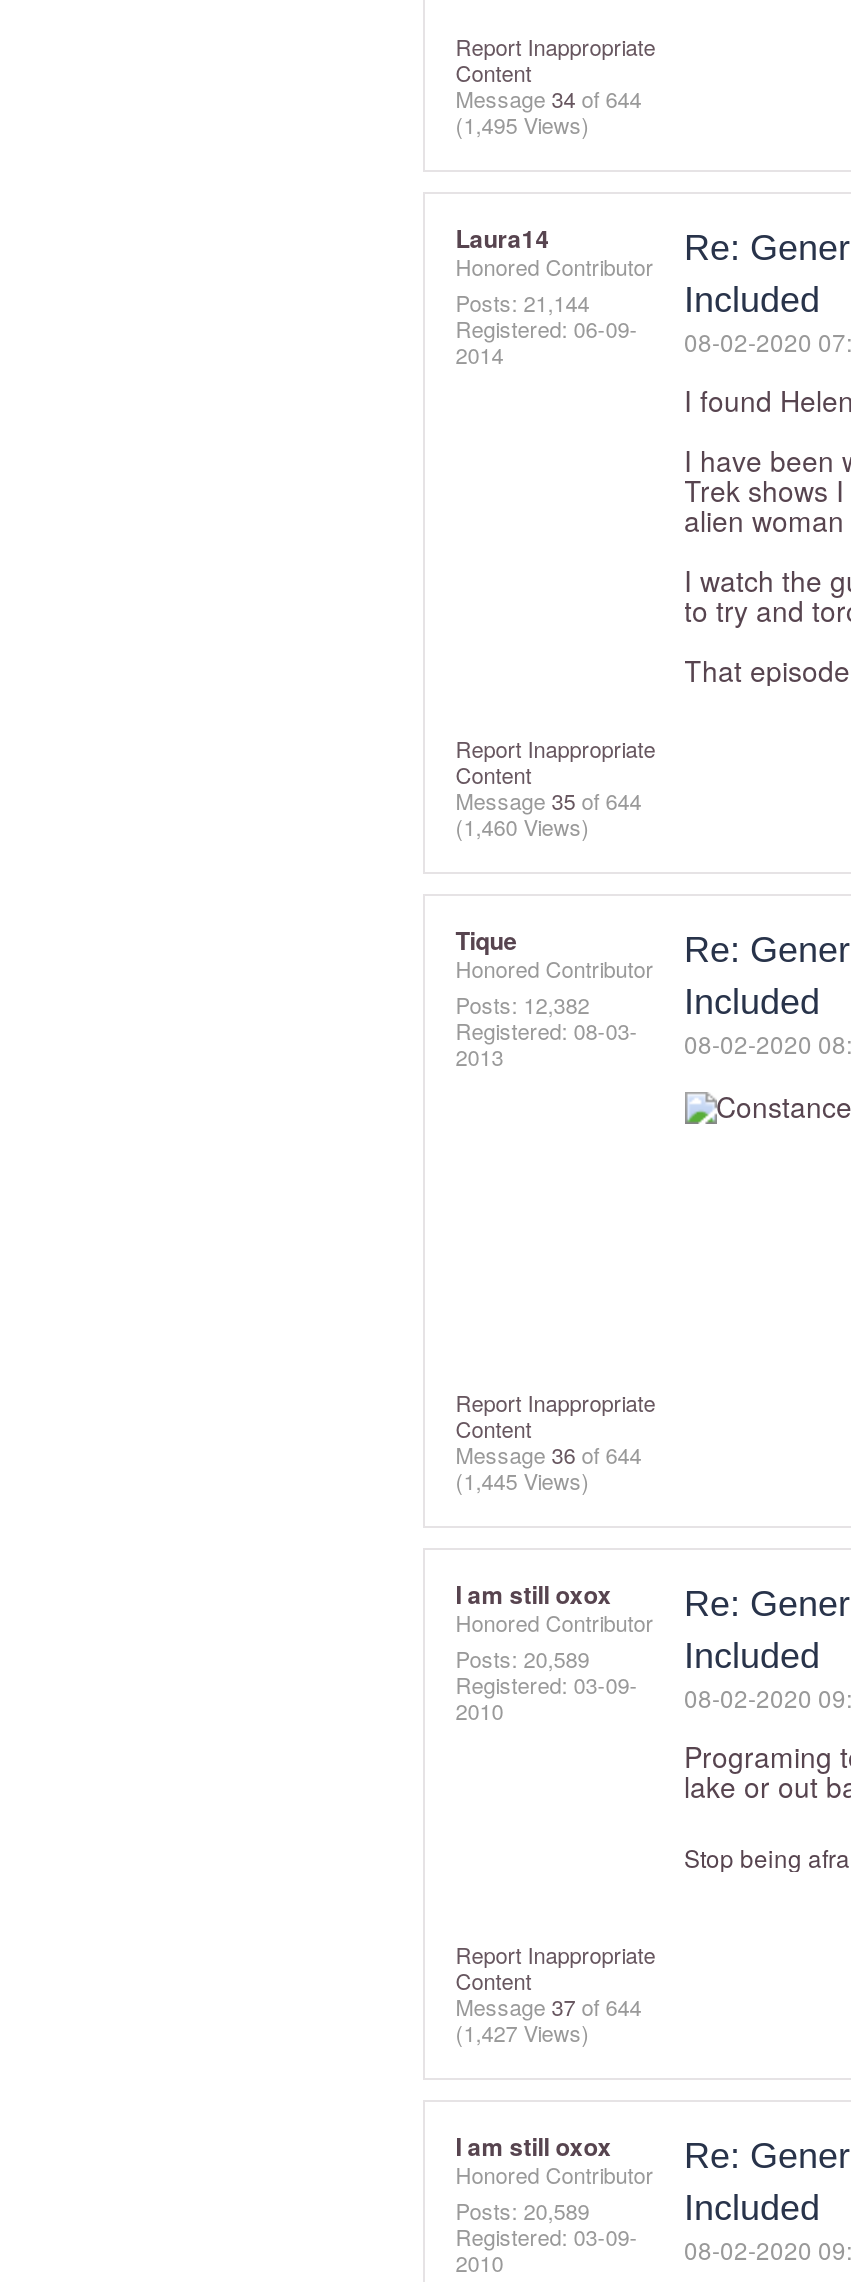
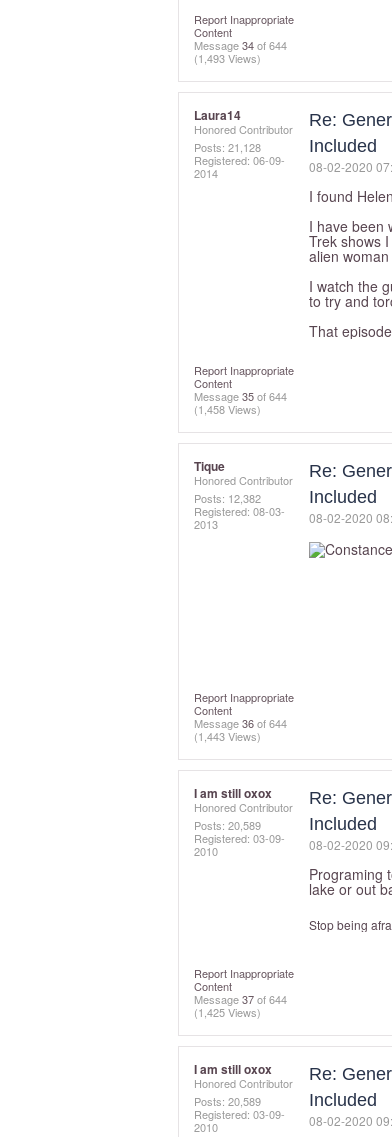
[455,109,589,141] (1,495 Views) -> [194,50,261,66] (1,493 Views)
[455,287,589,319] Posts: 21,144 -> [194,139,261,155] Posts: 21,128
[455,811,589,843] (1,460 Views) -> [194,401,261,417] (1,458 Views)
[455,1463,589,1495] (1,445 Views) -> [194,728,261,744] (1,443 Views)
[455,2015,589,2047] (1,427 Views) -> [194,1004,261,1020] (1,425 Views)

